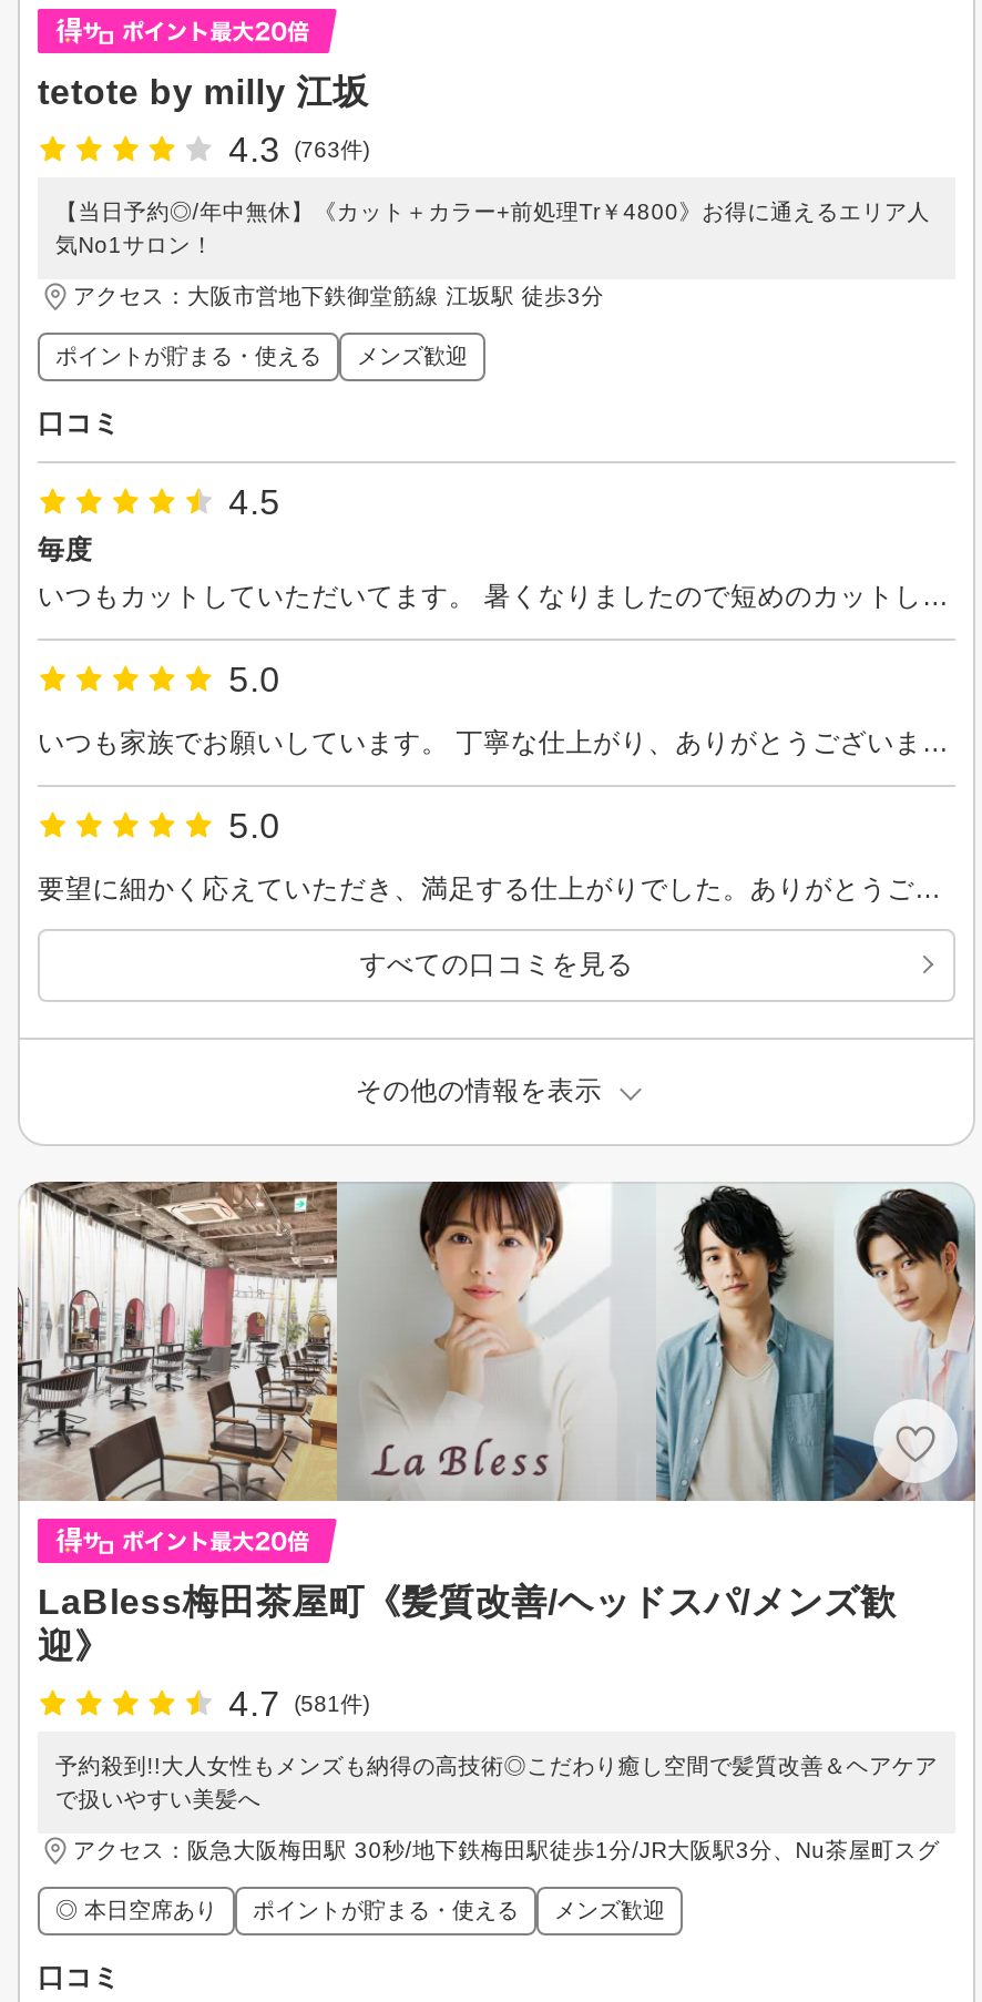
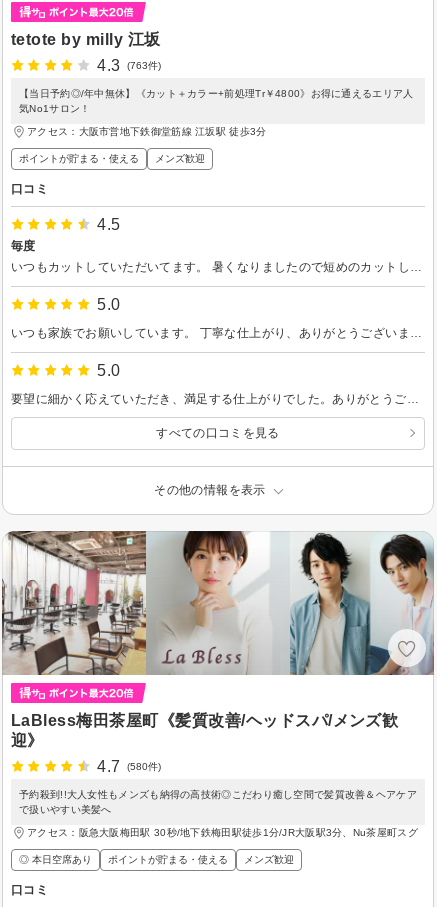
[229,1684,369,1722] 4.7 (581件) -> [97,758,161,775] 4.7 (580件)

